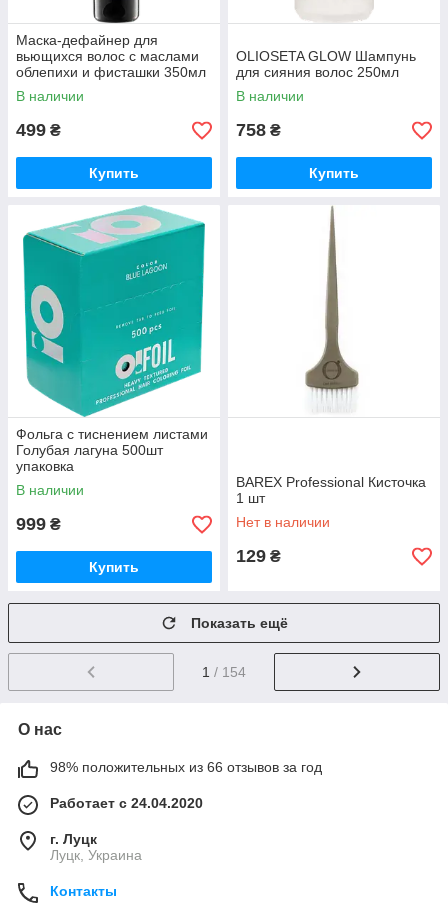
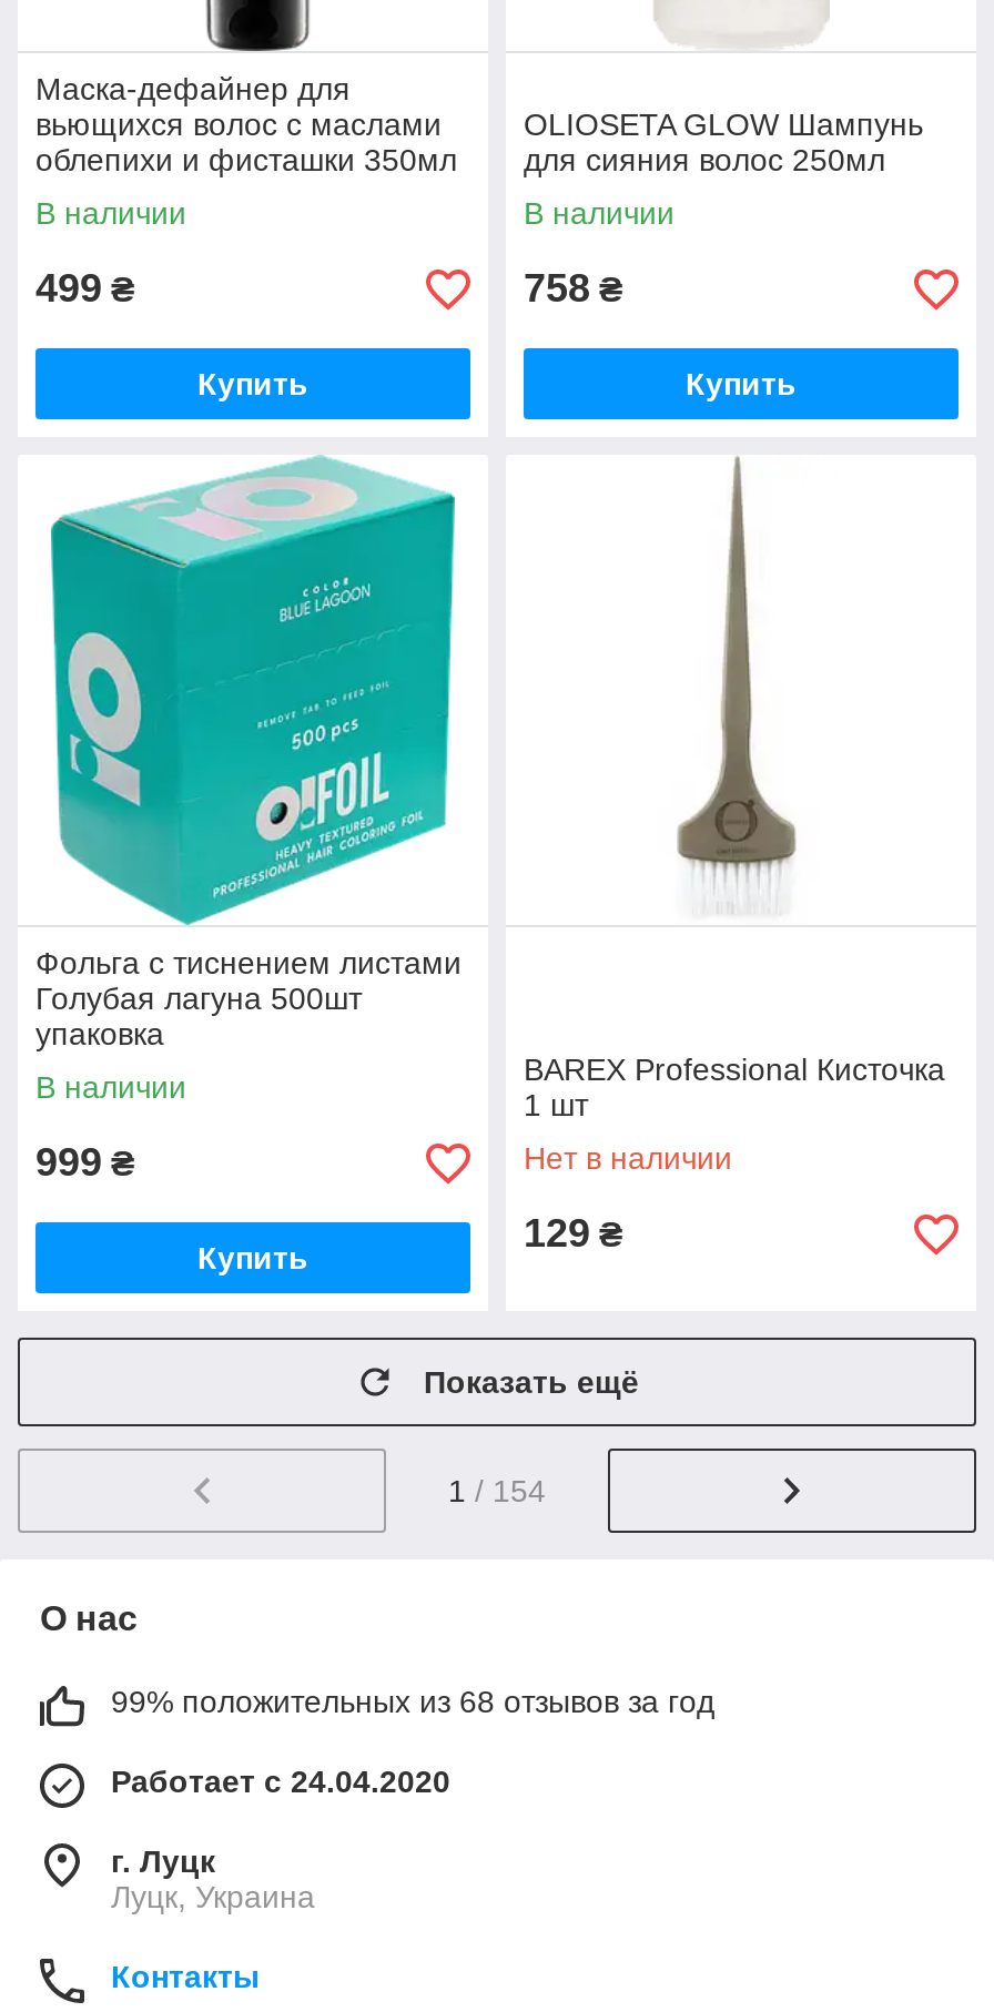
[50,759,322,775] 98% положительных из 66 отзывов за год -> [111,1684,714,1719] 99% положительных из 68 отзывов за год

